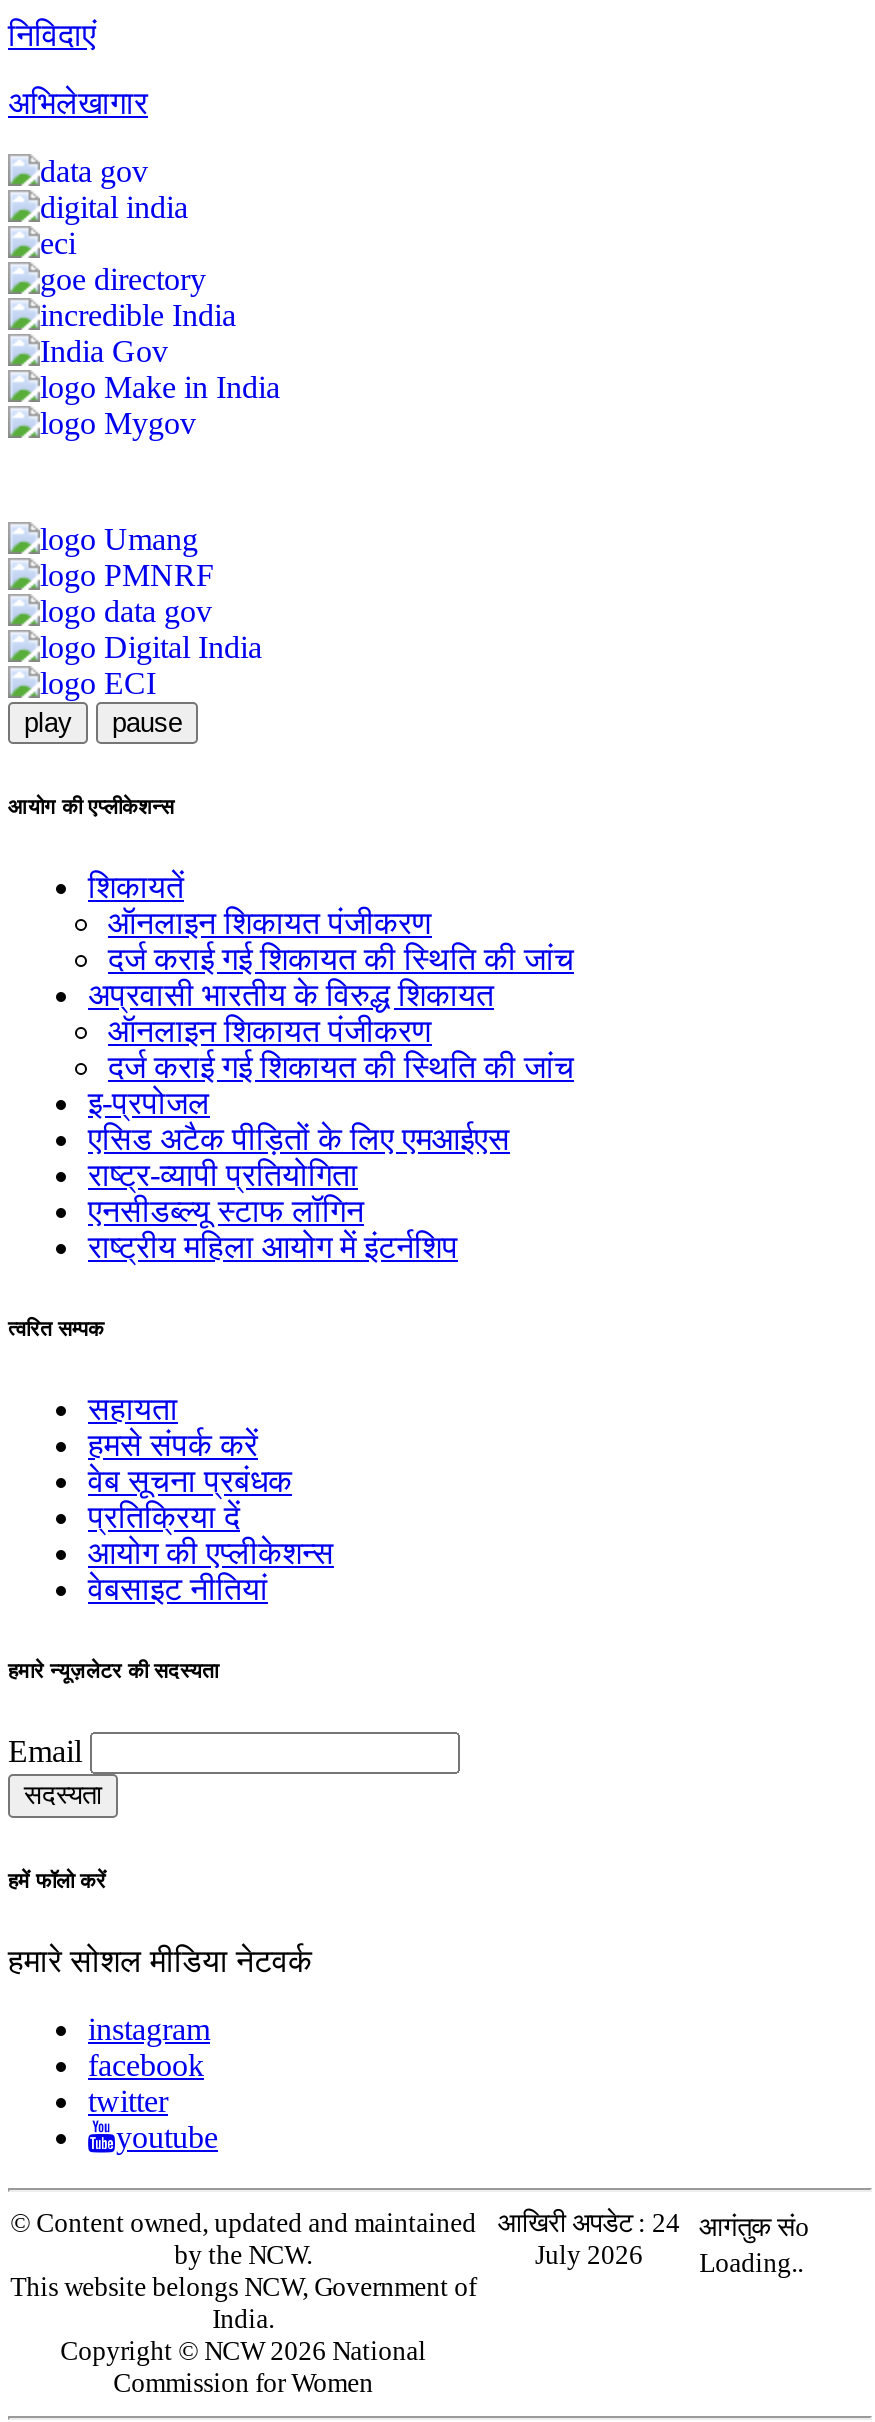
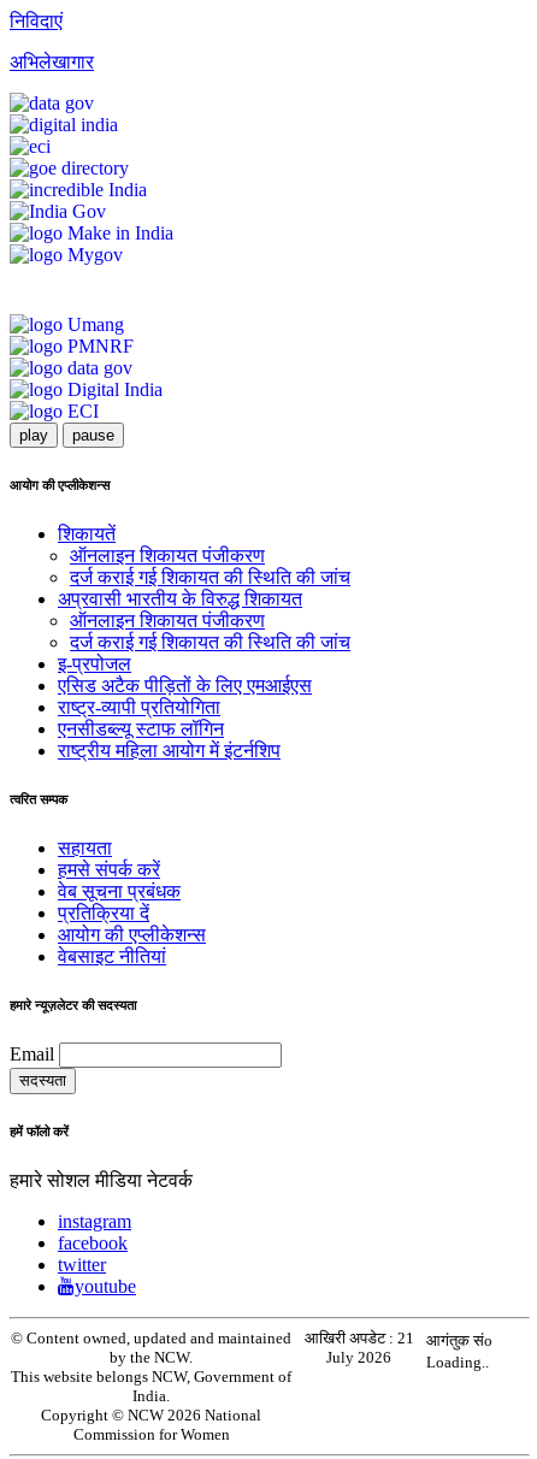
[498,2209,680,2239] आखिरी अपडेट : 24 -> [305,1329,414,1348] आखिरी अपडेट : 21

